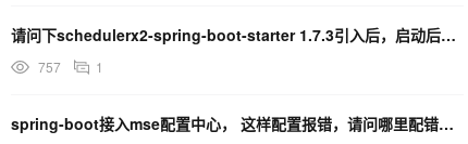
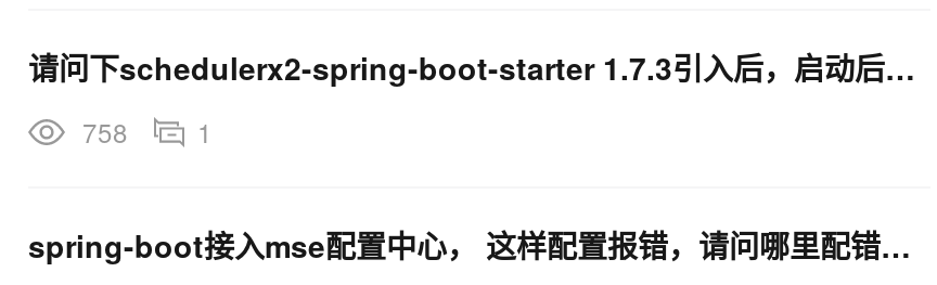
[38,57,103,76] 757 1 -> [82,113,213,150] 758 1

